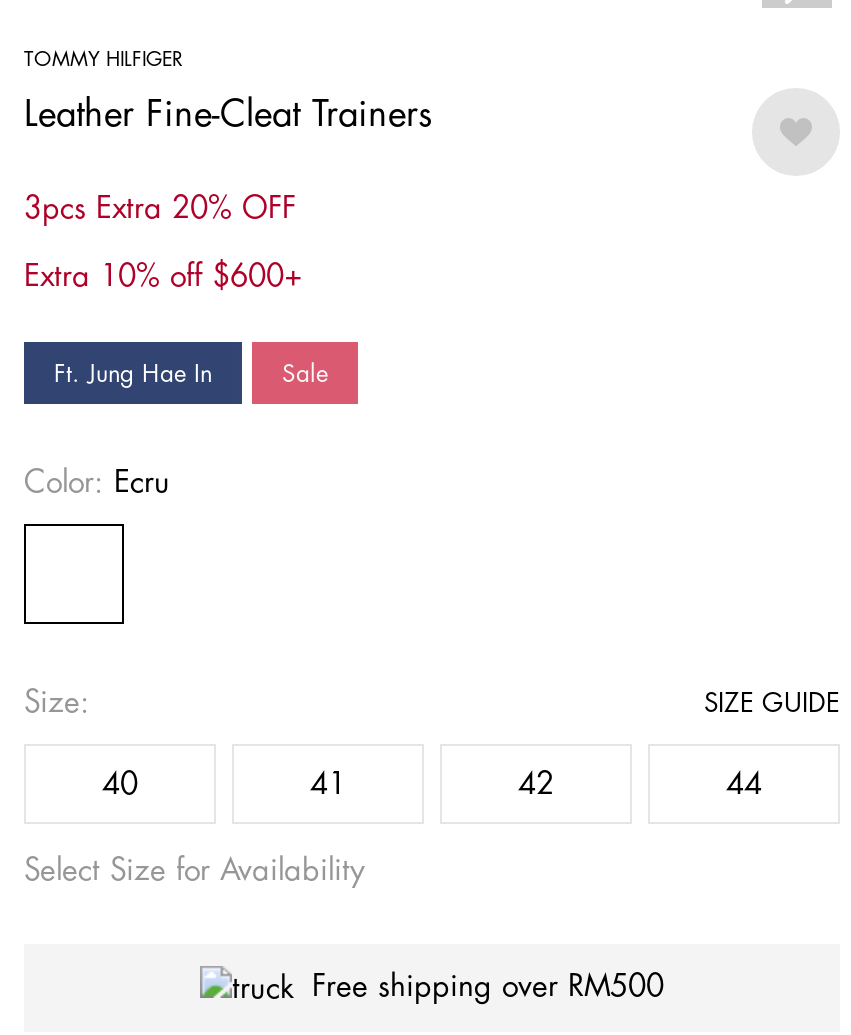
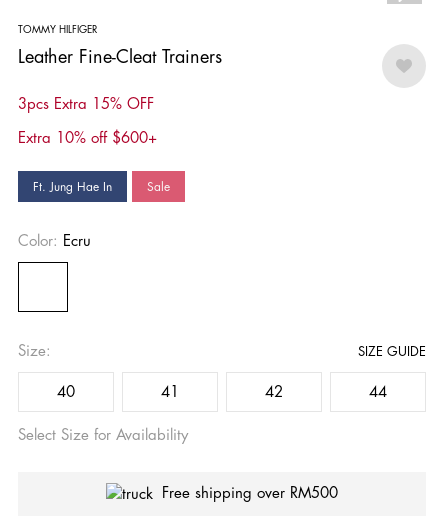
[24,195,296,225] 3pcs Extra 20% OFF -> [18,97,154,112] 3pcs Extra 15% OFF

